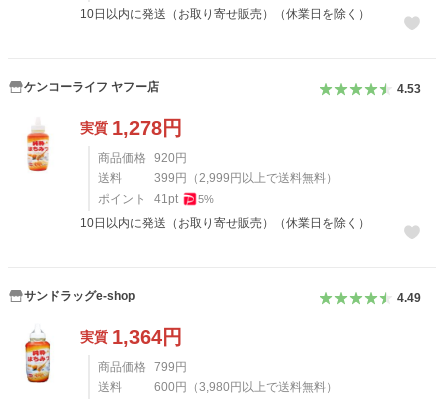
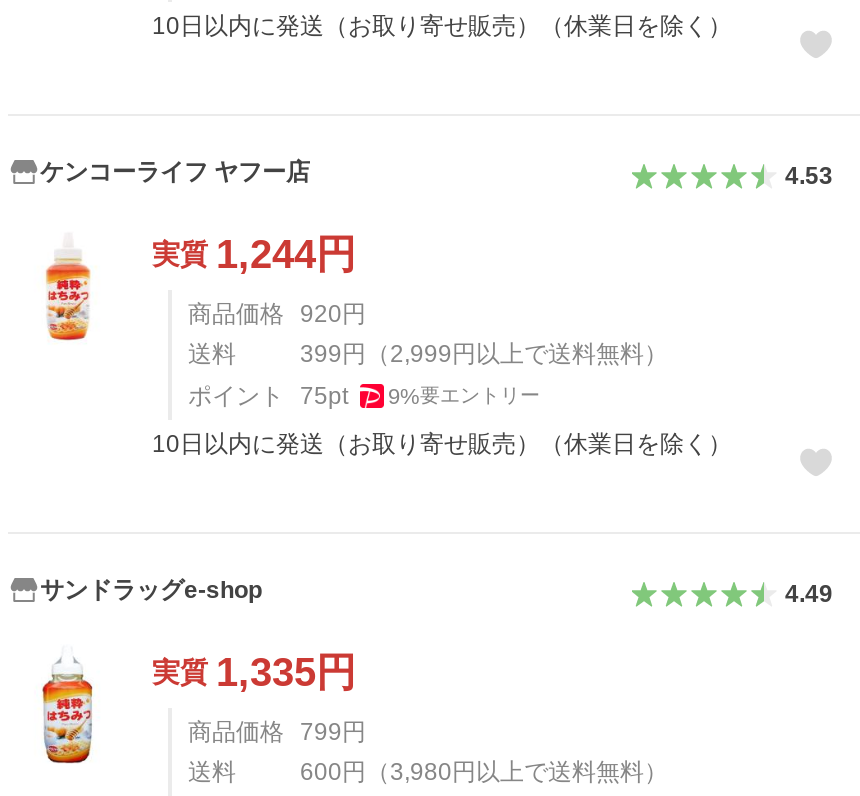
[80,117,182,139] 実質1,278円 -> [152,232,356,276] 実質1,244円
[98,192,214,206] ポイント 41pt | 5% -> [188,382,540,410] ポイント 75pt | 9%要エントリー
[80,326,182,348] 実質1,364円 -> [152,650,356,694] 実質1,335円

